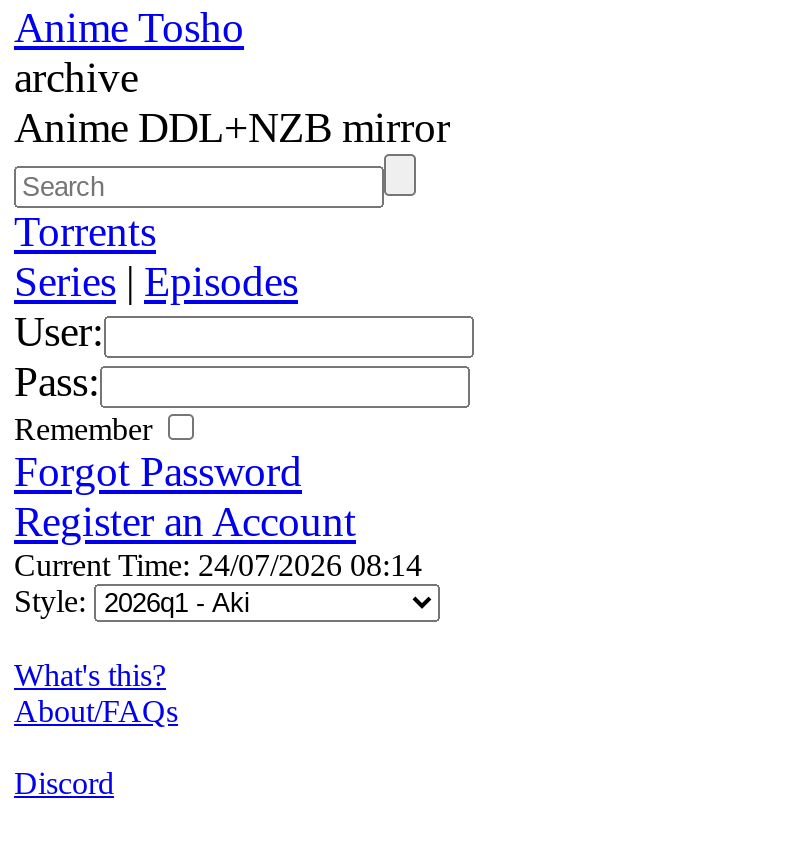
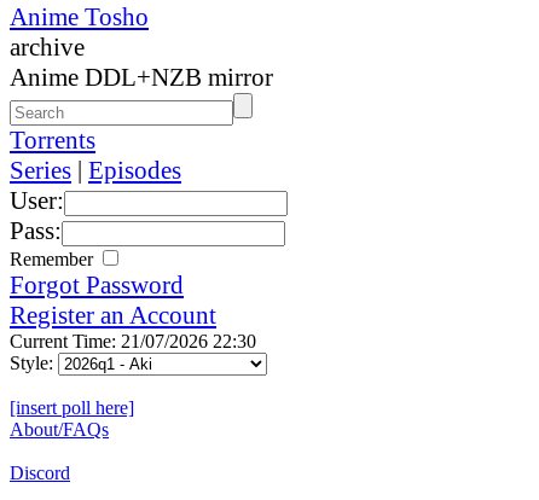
[14,548,422,582] Current Time: 24/07/2026 08:14 -> [10,331,256,351] Current Time: 21/07/2026 22:30
[14,658,166,692] What's this? -> [10,397,134,418] [insert poll here]

